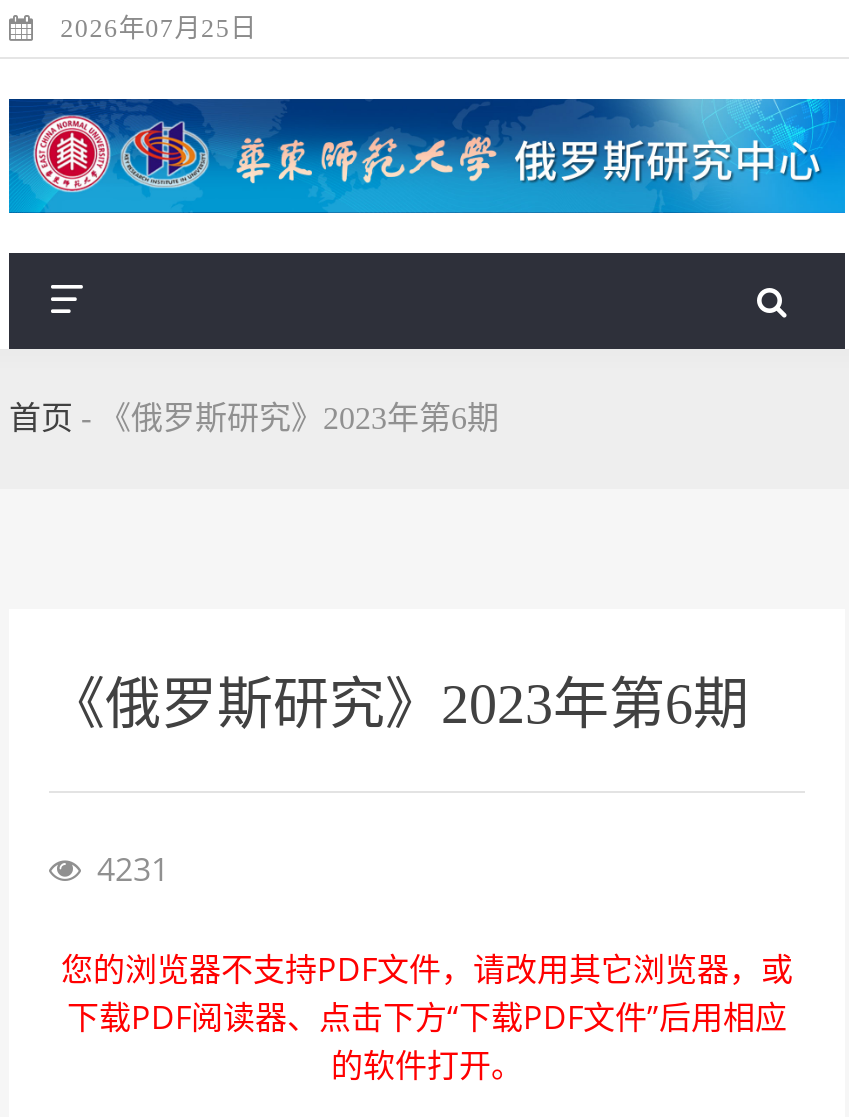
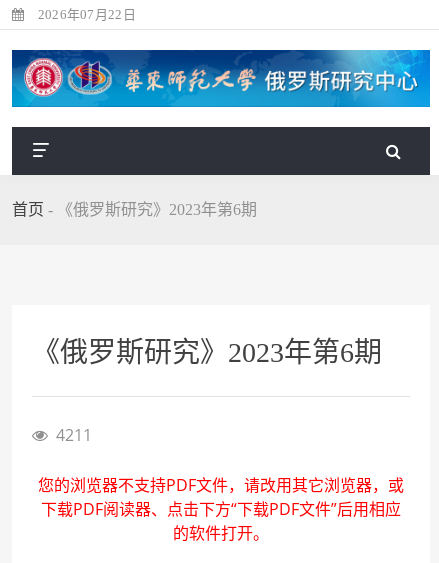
[54,13,257,43] 2026年07月25日 -> [34,7,136,22] 2026年07月22日
[97,846,169,890] 4231 -> [56,424,92,446] 4211

